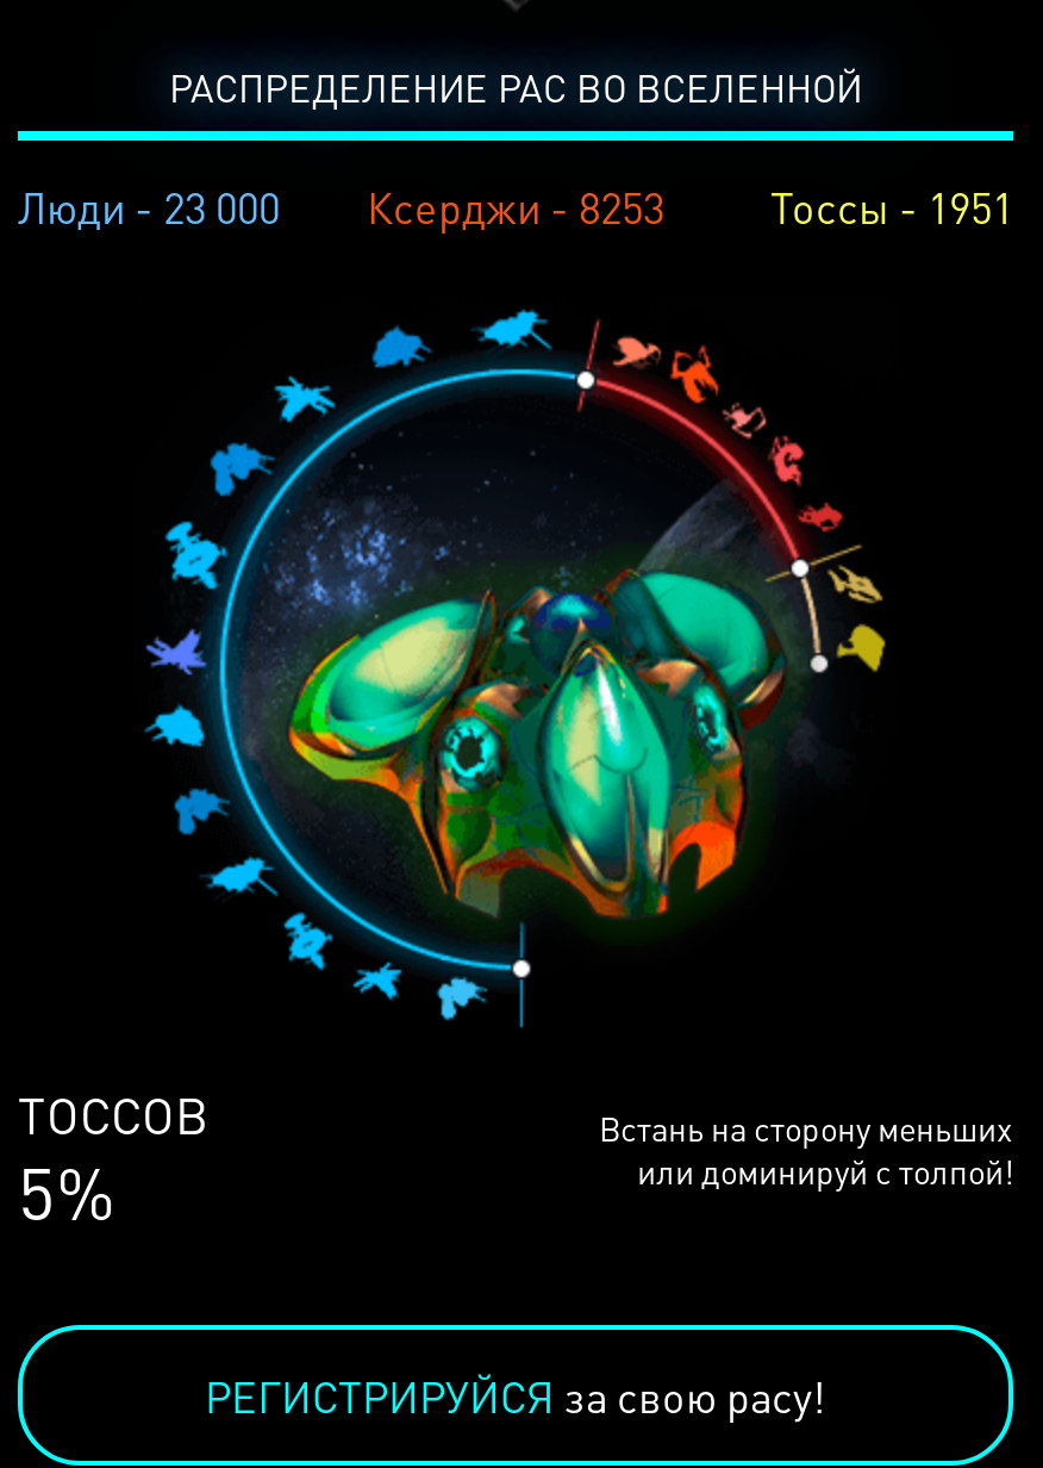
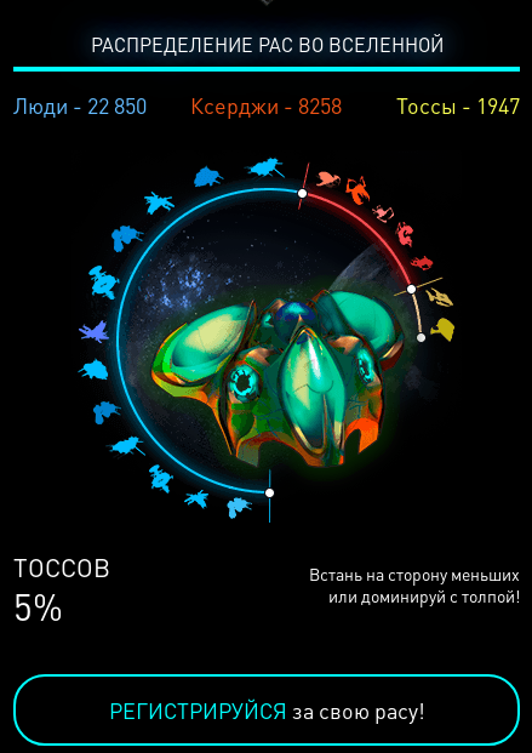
[18,179,280,234] Люди - 23 000 -> [13,91,147,119] Люди - 22 850
[367,179,664,234] Ксерджи - 8253 -> [191,91,342,119] Ксерджи - 8258
[770,179,1013,234] Тоссы - 1951 -> [396,91,520,119] Тоссы - 1947

